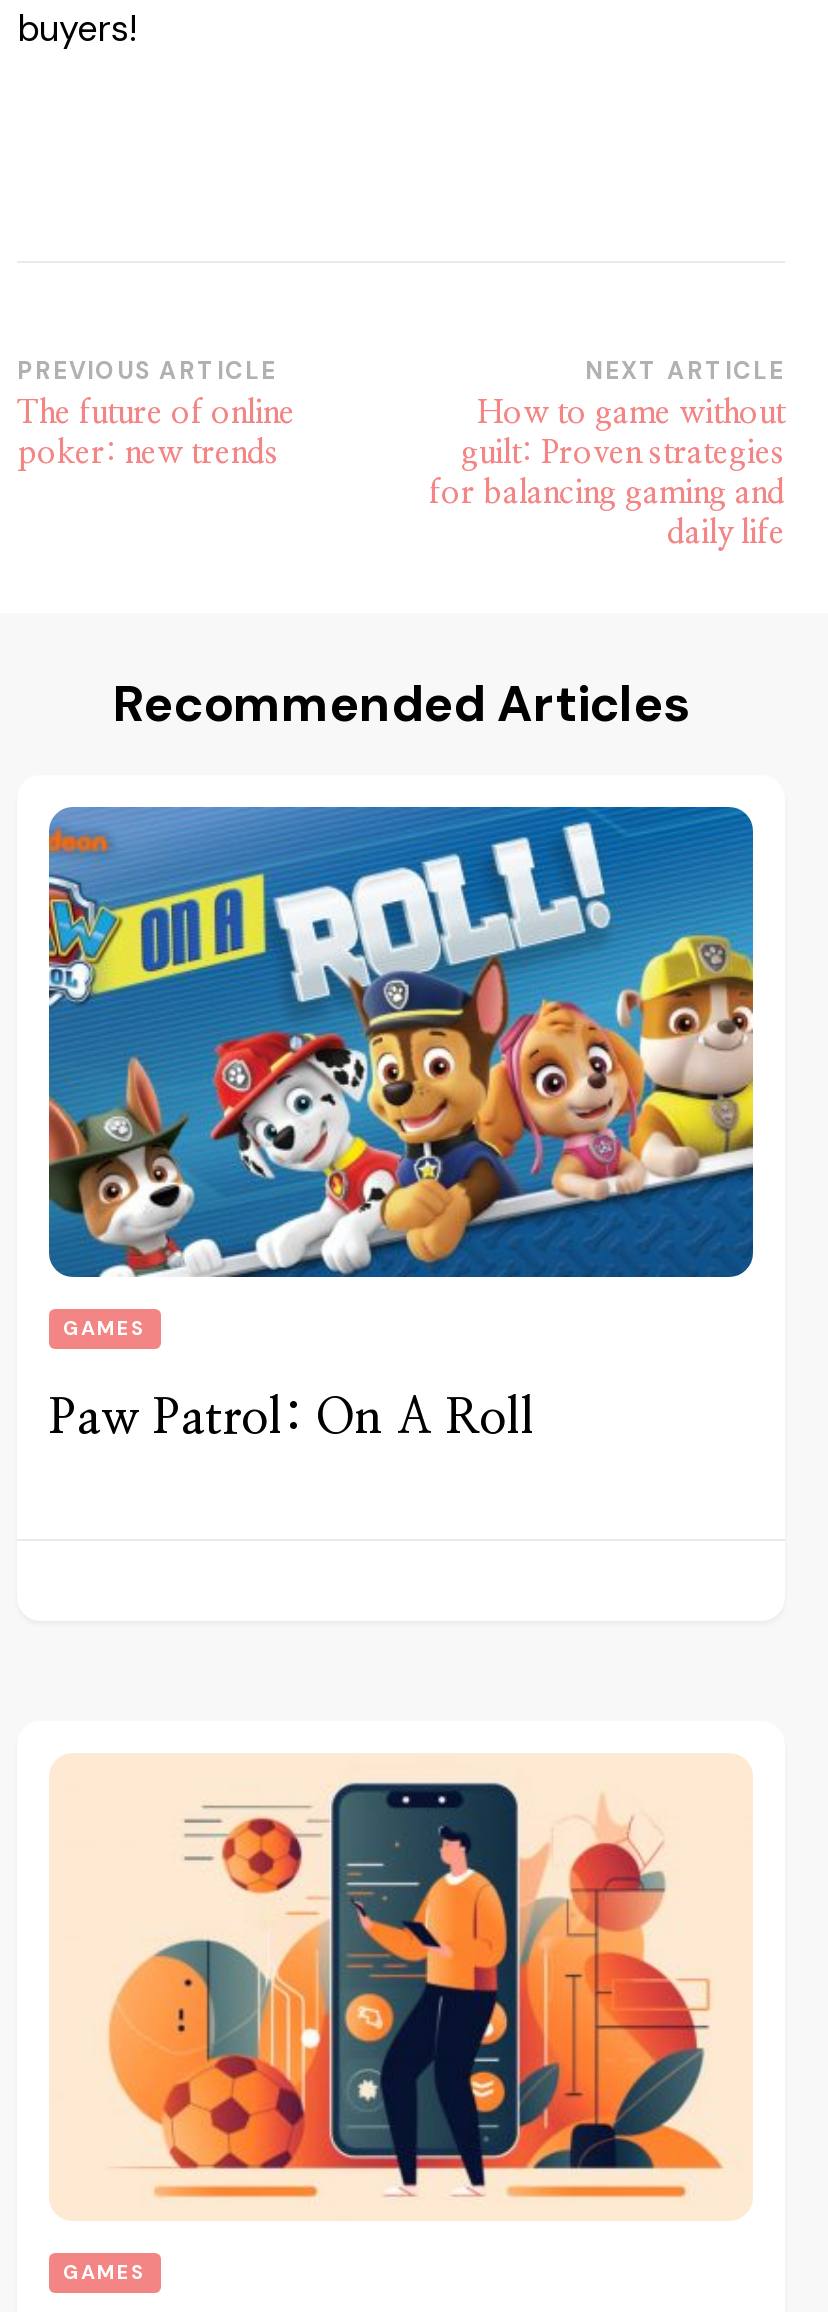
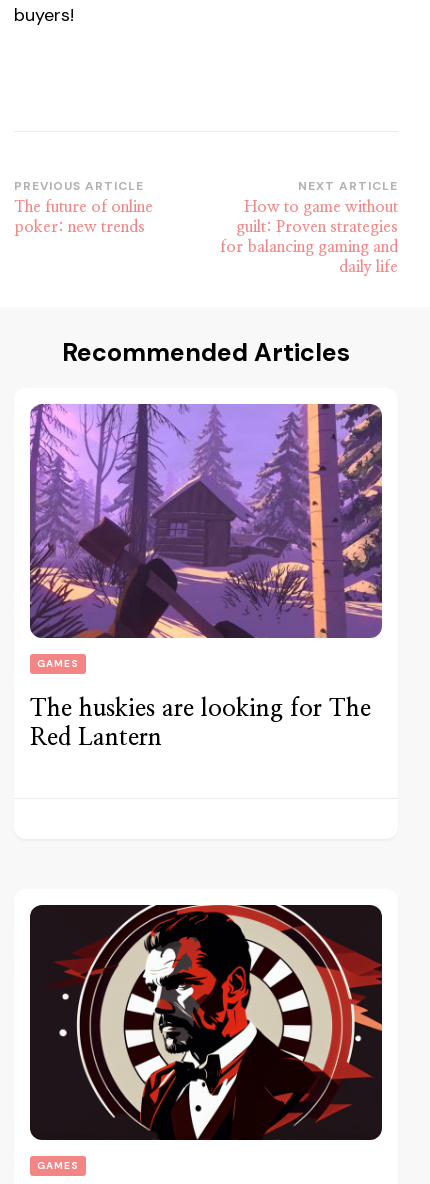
[47,804,755,1280] [image] -> [29,403,383,639] [image]
[49,1394,535,1442] Paw Patrol: On A Roll -> [30,697,371,750] The huskies are looking for The | Red Lantern
[49,1754,753,2222] [image] -> [29,904,383,1141] [image]

